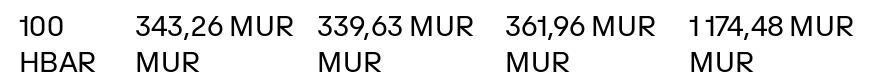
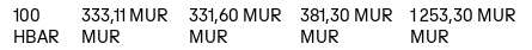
[135,7,293,43] 343,26 MUR -> [81,4,167,26] 333,11 MUR
[317,7,473,43] 339,63 MUR -> [189,4,281,26] 331,60 MUR
[505,7,655,43] 361,96 MUR -> [300,4,392,26] 381,30 MUR
[689,7,853,43] 1 174,48 MUR -> [410,4,515,26] 1 253,30 MUR

